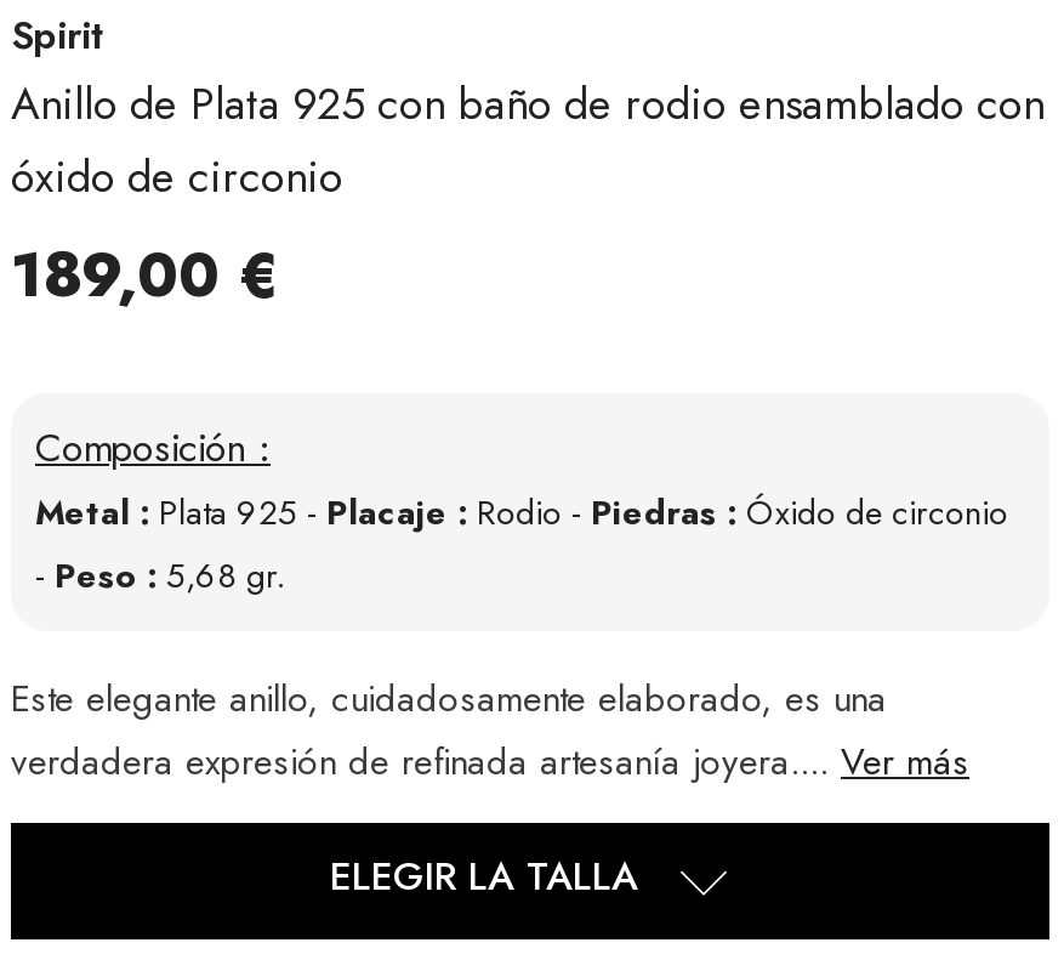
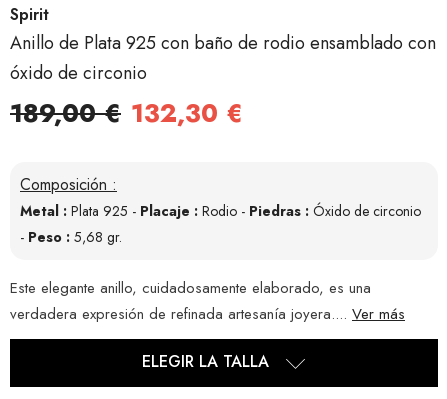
[11,231,280,318] 189,00 € -> [10,95,243,131] 189,00 € 132,30 €

